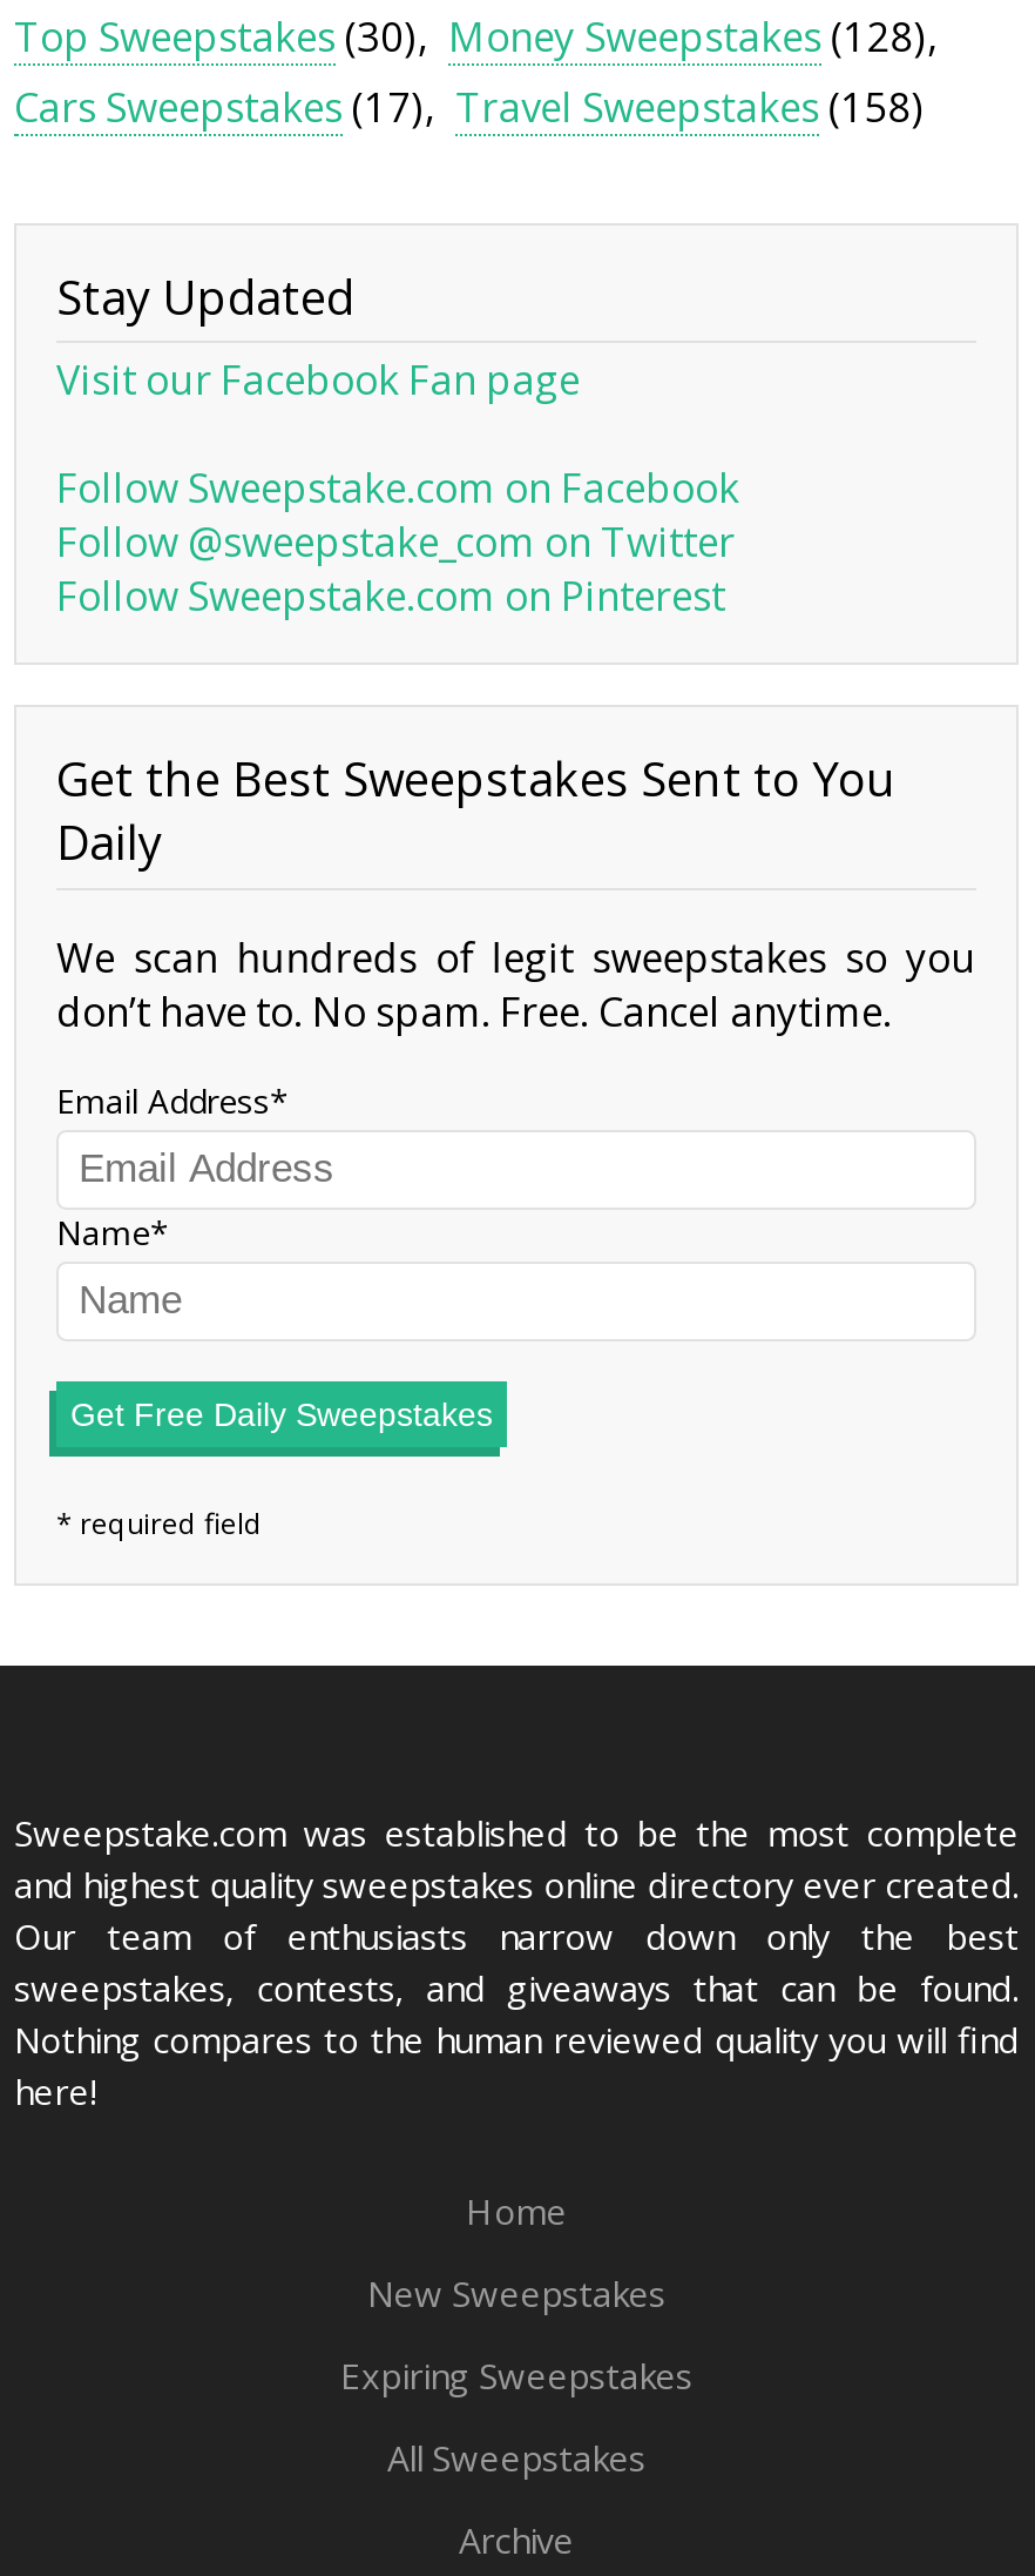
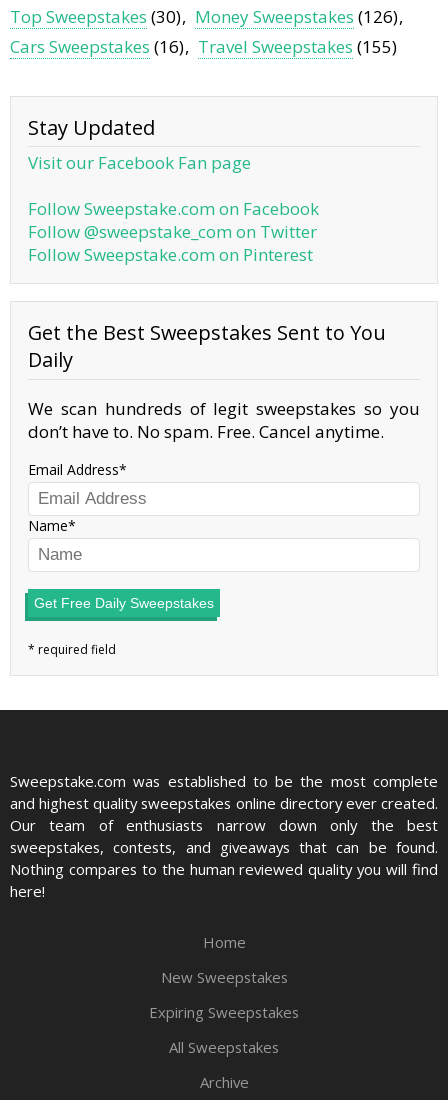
[448,10,925,64] Money Sweepstakes (128) -> [195,5,398,28] Money Sweepstakes (126)
[14,80,422,134] Cars Sweepstakes (17) -> [10,35,184,58] Cars Sweepstakes (16)
[456,80,923,134] Travel Sweepstakes (158) -> [198,35,397,58] Travel Sweepstakes (155)

